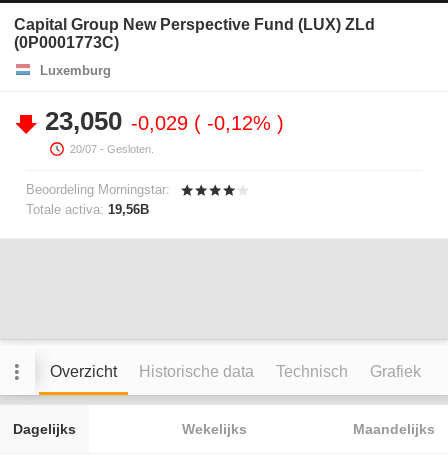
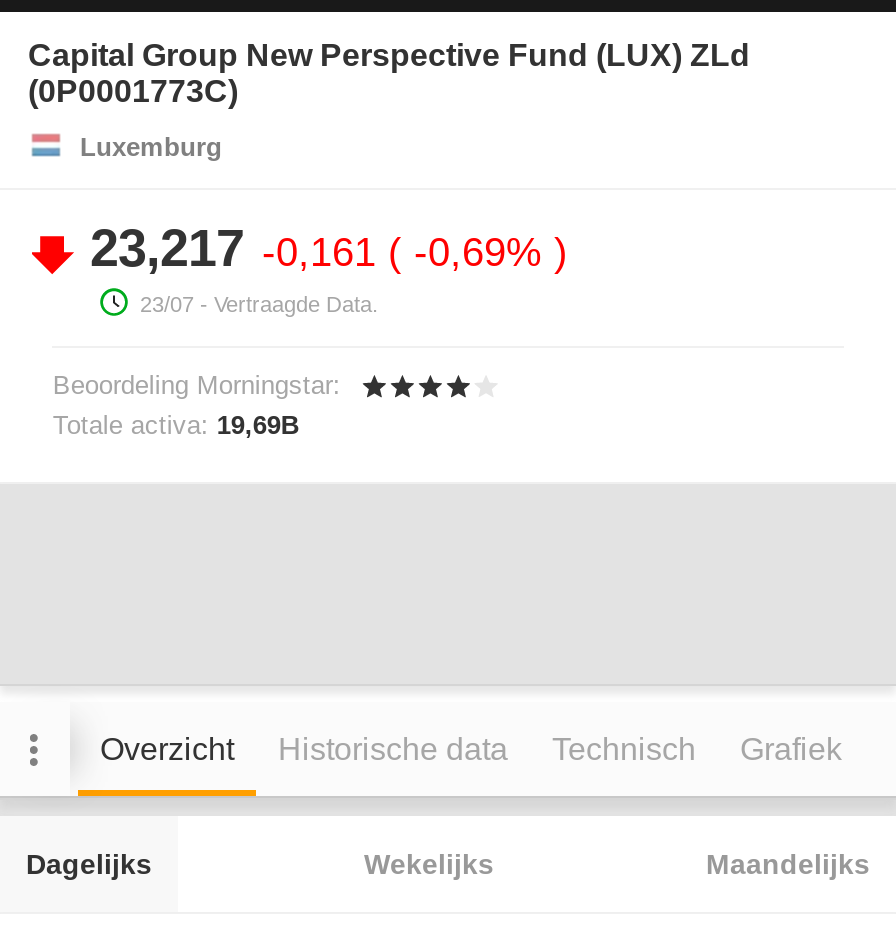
[45,106,277,155] 23,050 -0,029 -0,12% | 20/07 - Gesloten. -> [90,218,554,316] 23,217 -0,161 -0,69% | 23/07 - Vertraagde Data.
[26,202,149,217] Totale activa: 19,56B -> [53,410,299,440] Totale activa: 19,69B

